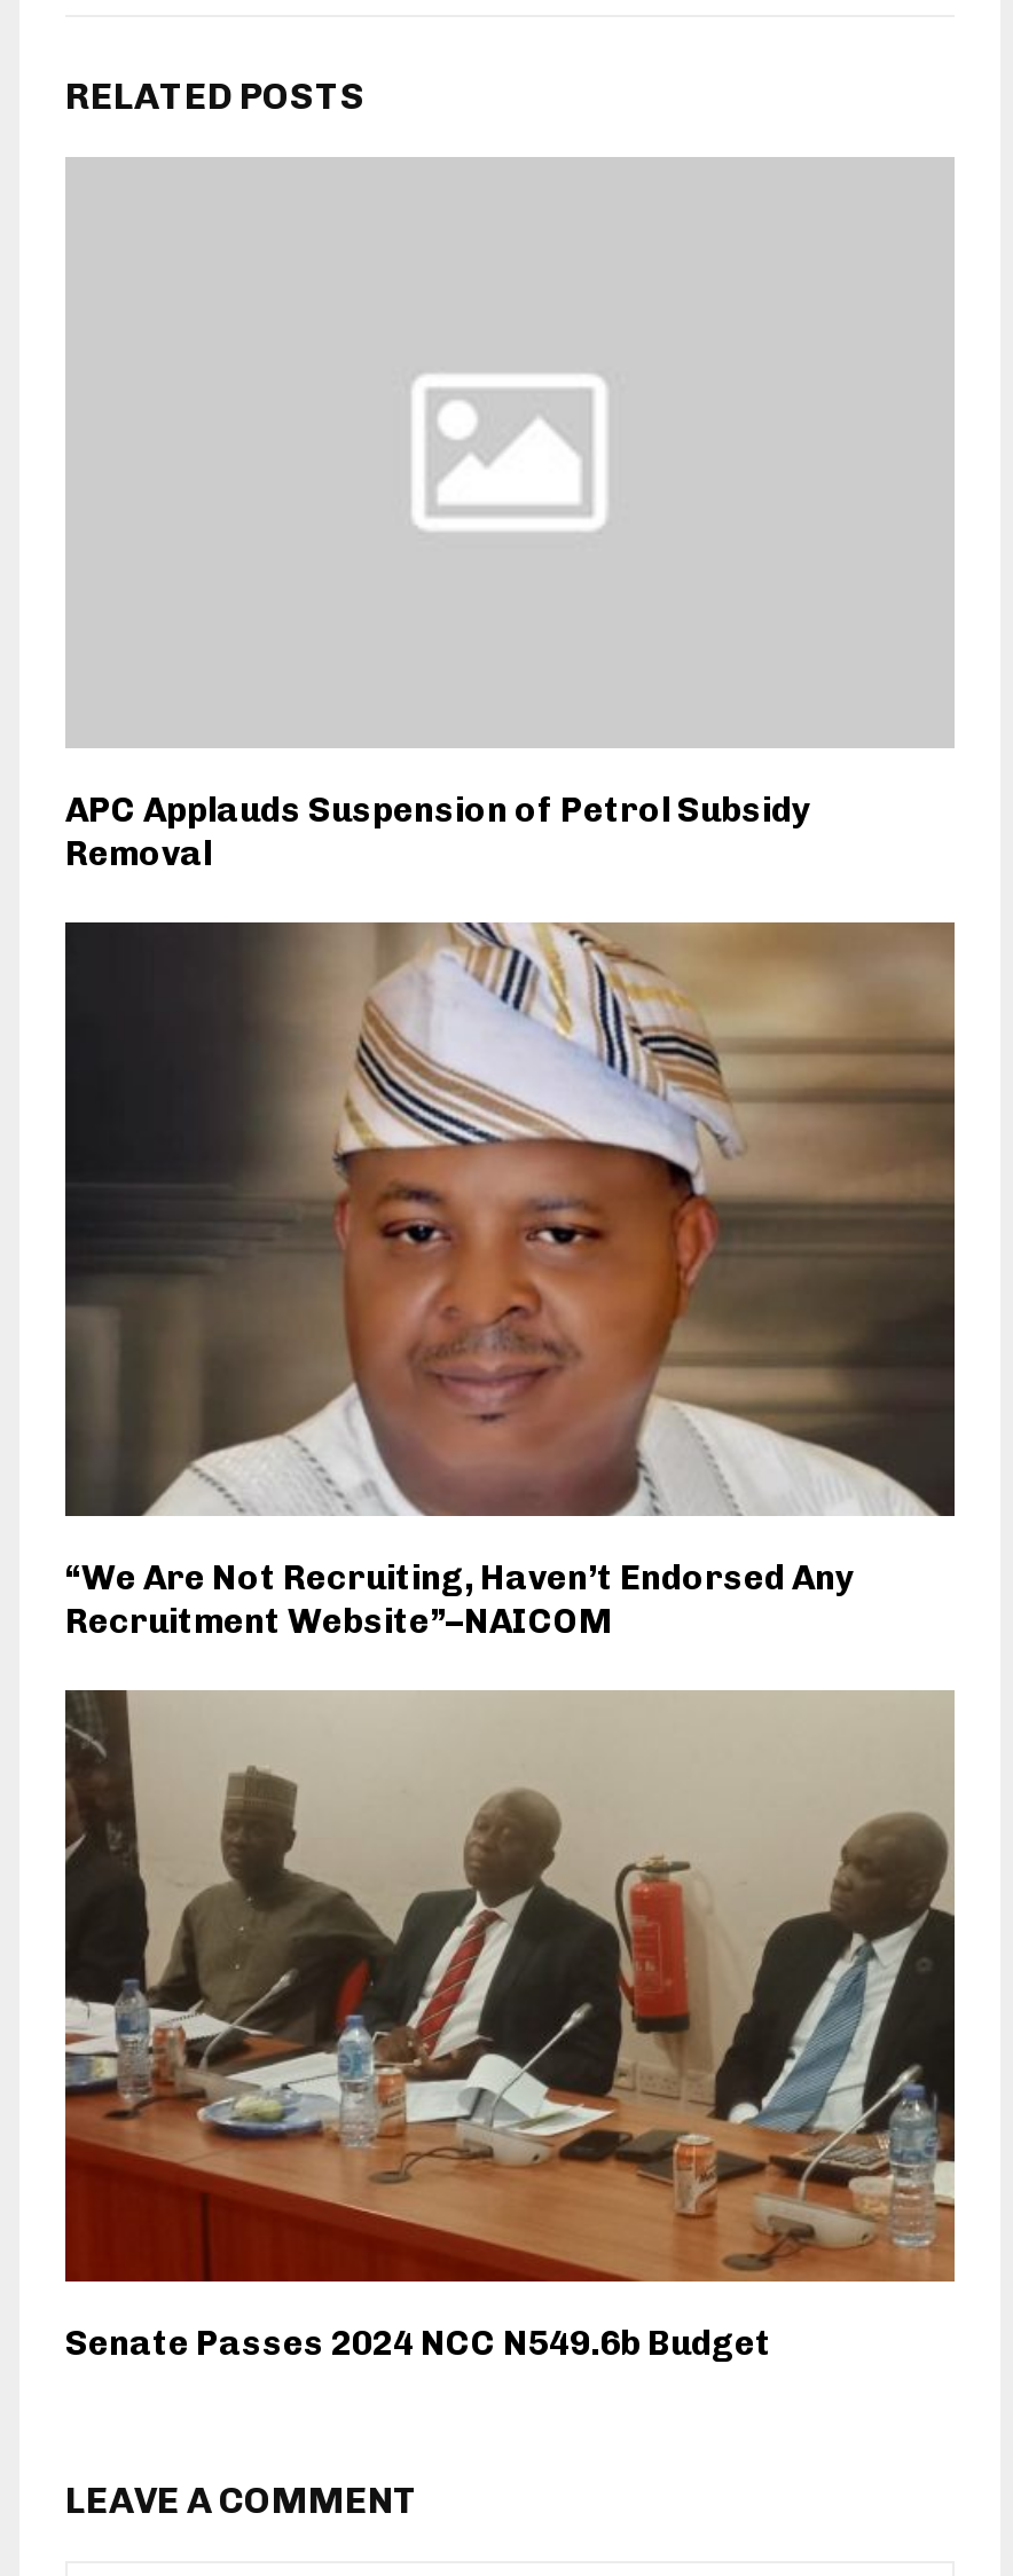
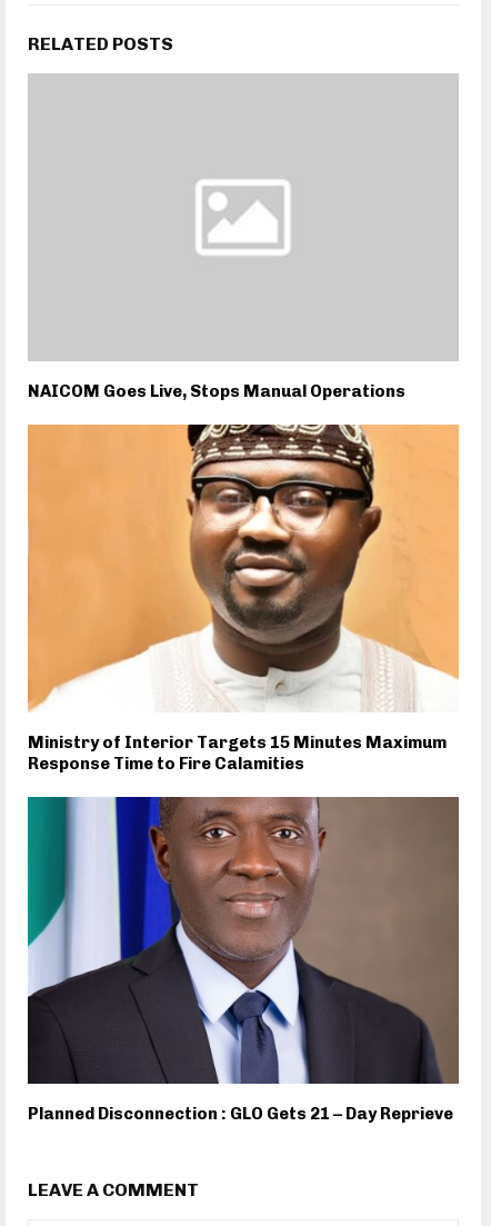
[65,790,810,874] APC Applauds Suspension of Petrol Subsidy | Removal -> [28,381,405,401] NAICOM Goes Live, Stops Manual Operations
[63,920,957,1641] [image] | “We Are Not Recruiting, Haven’t Endorsed Any | Recruitment Website”–NAICOM -> [27,423,460,773] [image] | Ministry of Interior Targets 15 Minutes Maximum | Response Time to Fire Calamities
[63,1688,955,2365] [image] | Senate Passes 2024 NCC N549.6b Budget -> [27,797,459,1124] [image] | Planned Disconnection : GLO Gets 21 – Day Reprieve

